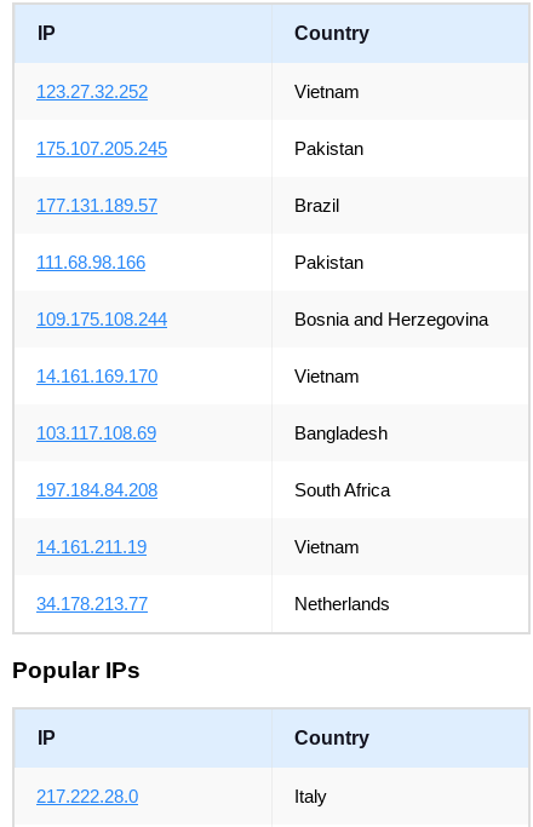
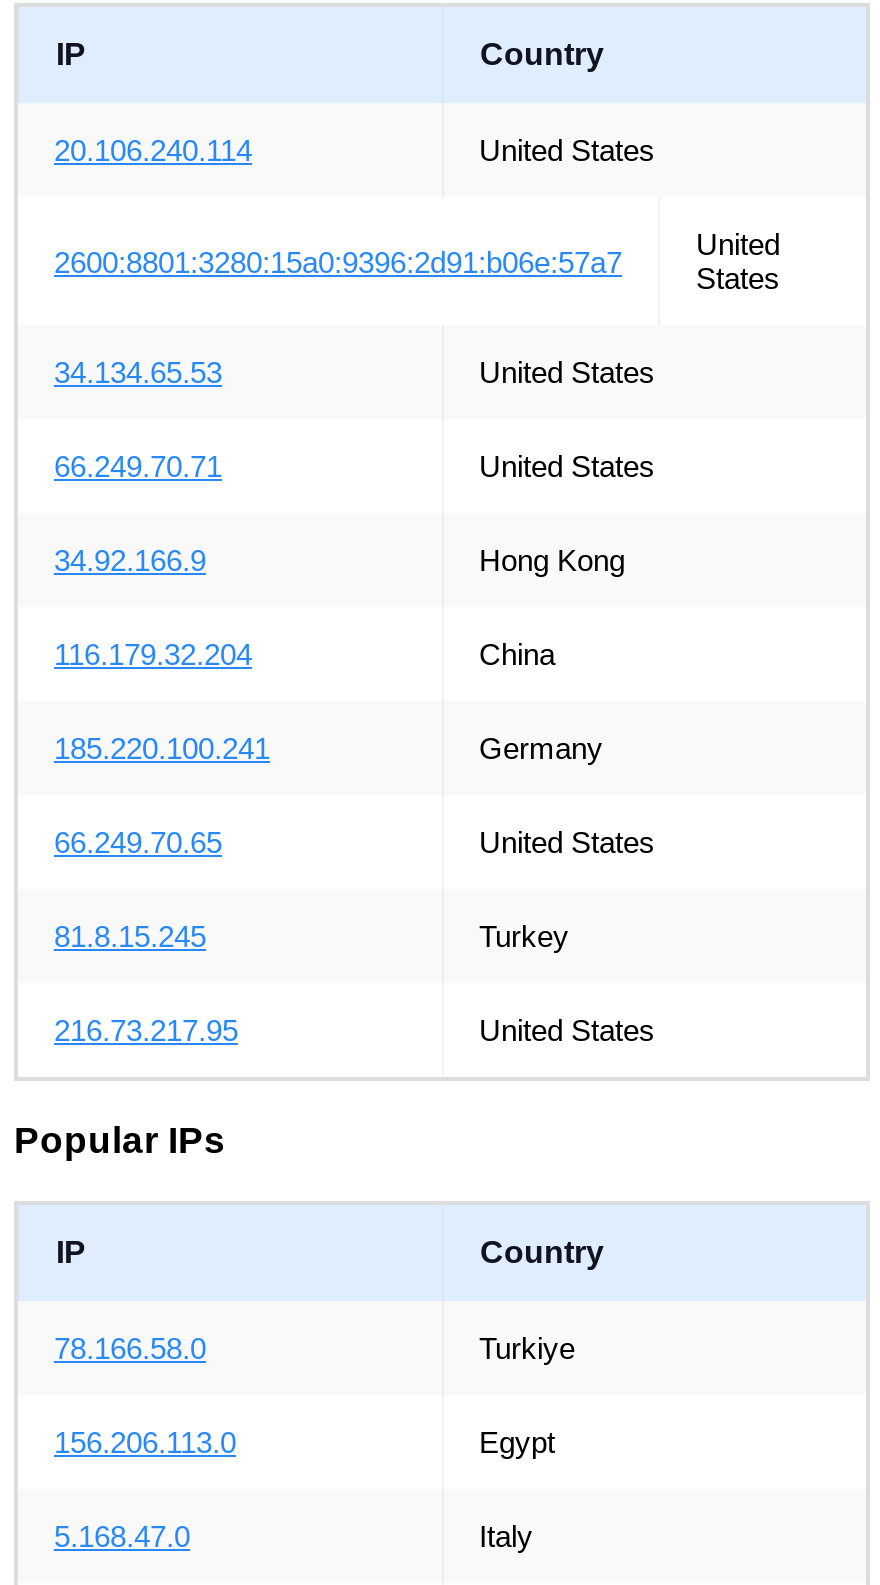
[36,82,359,102] 123.27.32.252 | Vietnam -> [54,134,655,168] 20.106.240.114 | United States
[36,139,363,159] 175.107.205.245 | Pakistan -> [54,228,780,296] 2600:8801:3280:15a0:9396:2d91:b06e:57a7 | United | States
[36,195,339,216] 177.131.189.57 | Brazil -> [54,356,655,390] 34.134.65.53 | United States
[36,252,363,273] 111.68.98.166 | Pakistan -> [54,450,655,484] 66.249.70.71 | United States
[36,309,488,330] 109.175.108.244 | Bosnia and Herzegovina -> [54,544,625,578] 34.92.166.9 | Hong Kong
[36,366,359,387] 14.161.169.170 | Vietnam -> [54,638,555,672] 116.179.32.204 | China
[36,423,387,444] 103.117.108.69 | Bangladesh -> [54,732,603,766] 185.220.100.241 | Germany
[36,480,389,501] 197.184.84.208 | South Africa -> [54,826,655,860] 66.249.70.65 | United States
[36,537,359,557] 14.161.211.19 | Vietnam -> [54,920,569,954] 81.8.15.245 | Turkey
[36,594,389,614] 34.178.213.77 | Netherlands -> [54,1014,655,1048] 216.73.217.95 | United States
[36,786,138,806] 217.222.28.0 -> [54,1331,575,1553] 78.166.58.0 | Turkiye | 156.206.113.0 | Egypt | 5.168.47.0

